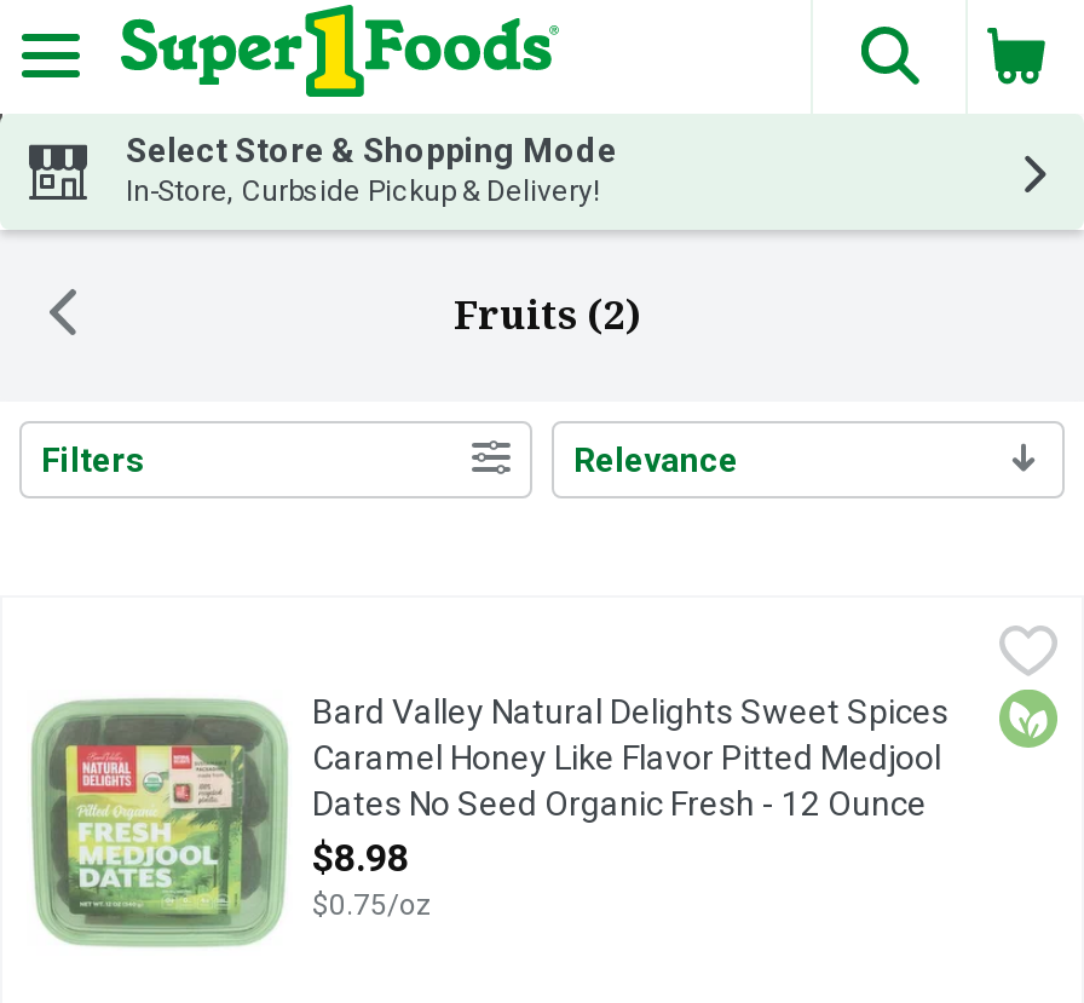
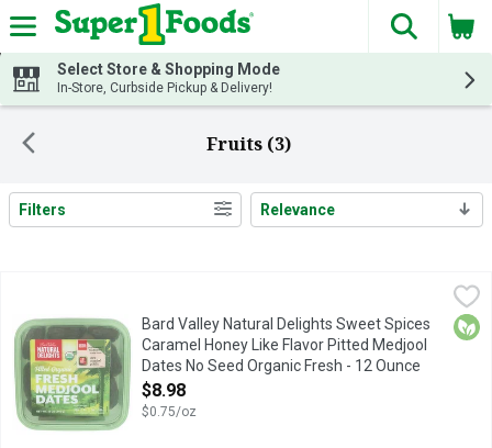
[454,288,640,341] Fruits (2) -> [206,132,290,156] Fruits (3)

